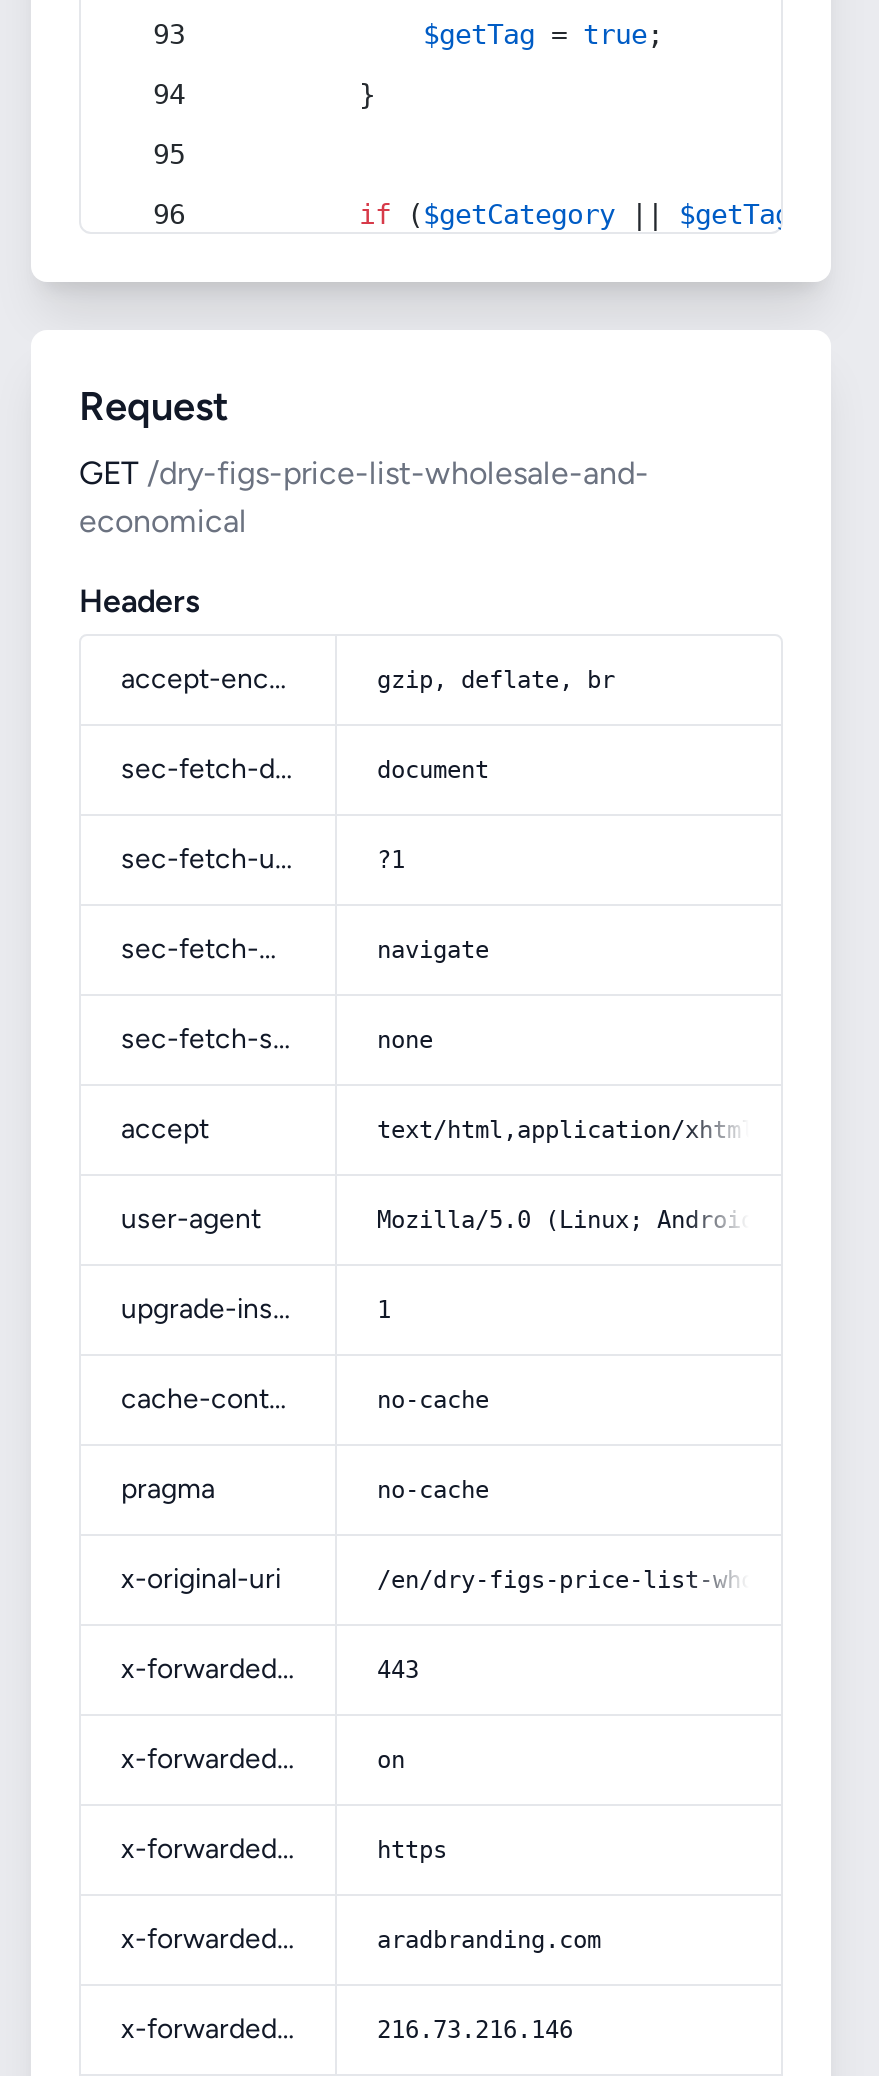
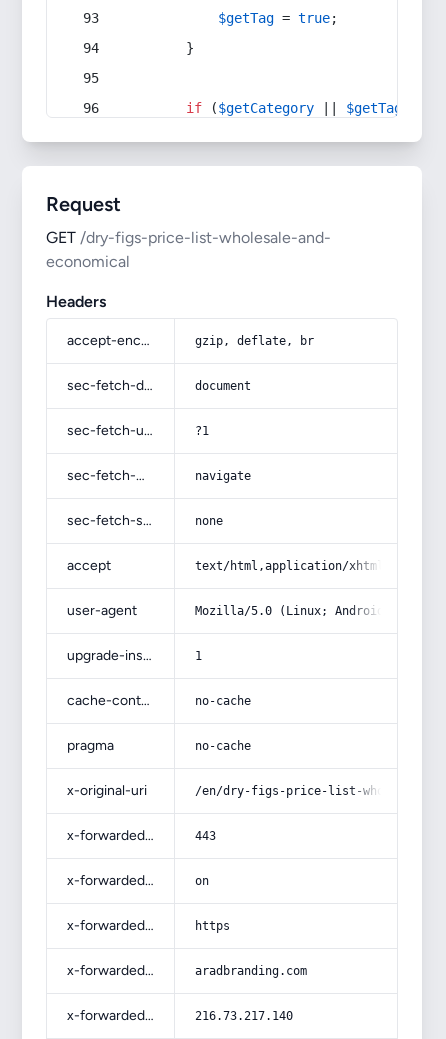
[377,2016,573,2044] 216.73.216.146 -> [195,1009,293,1023] 216.73.217.140

